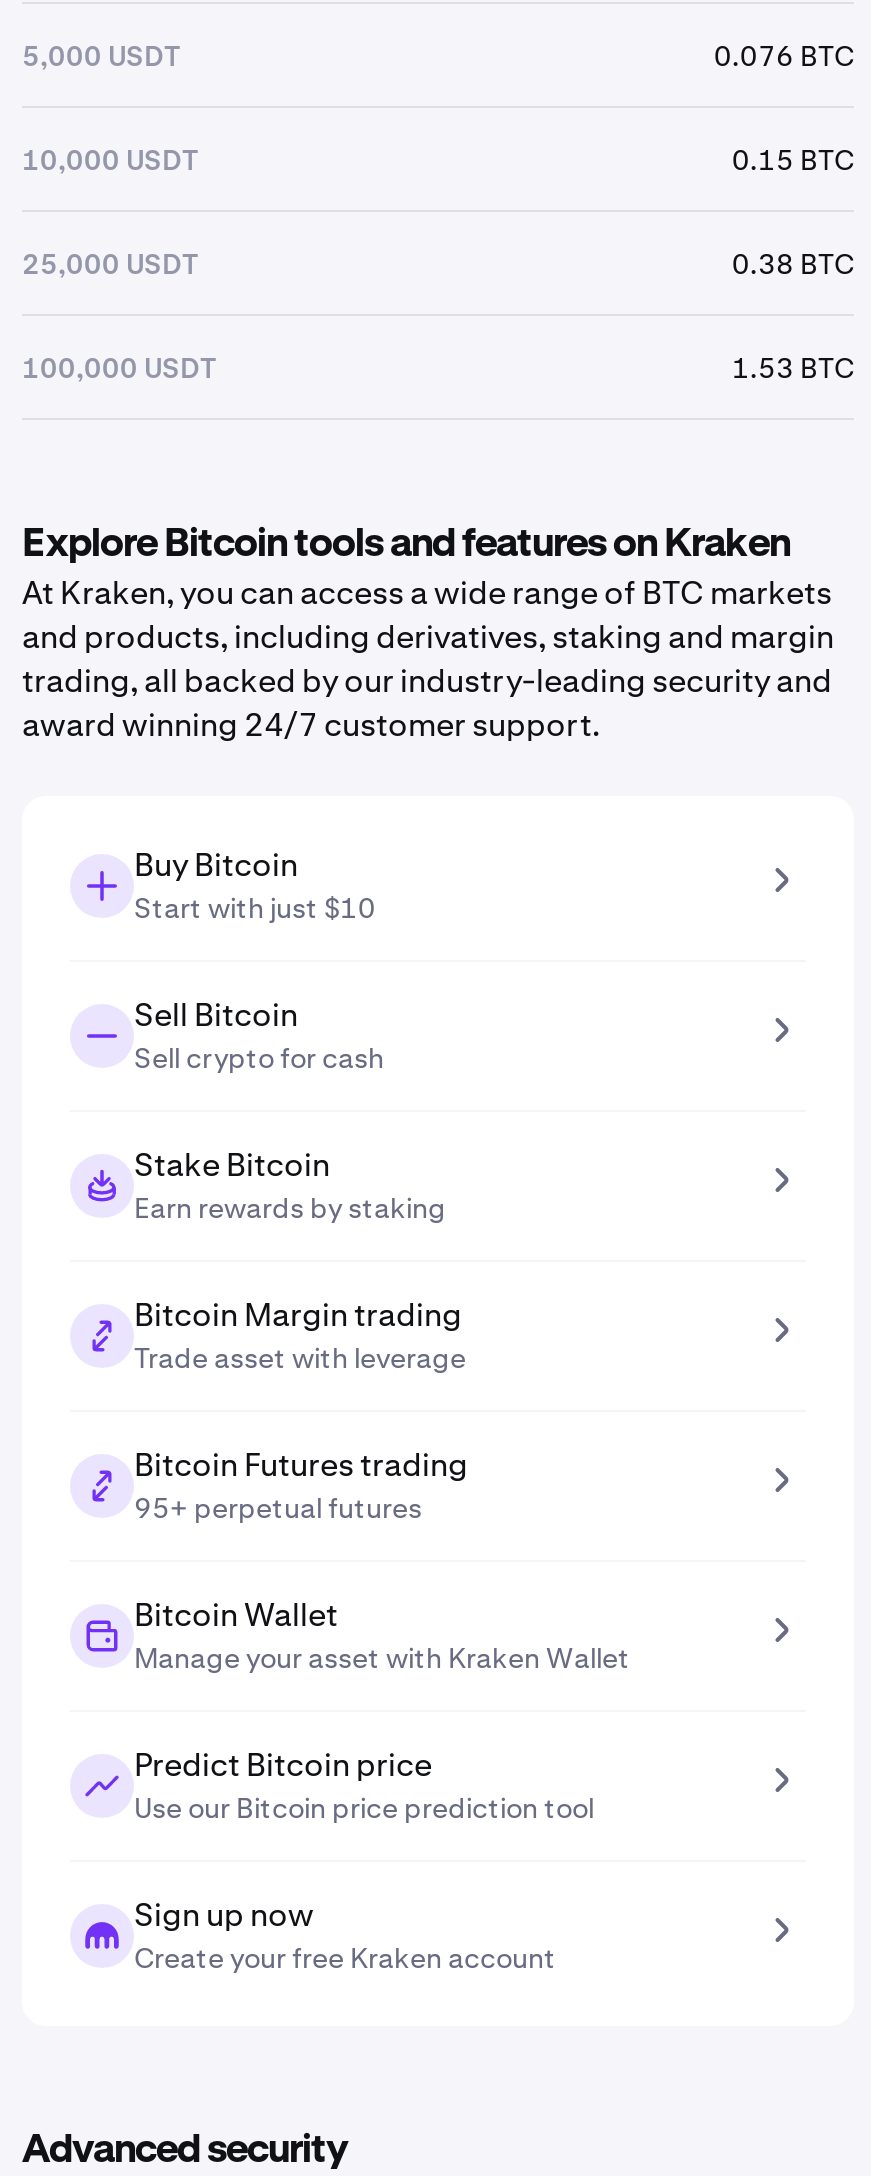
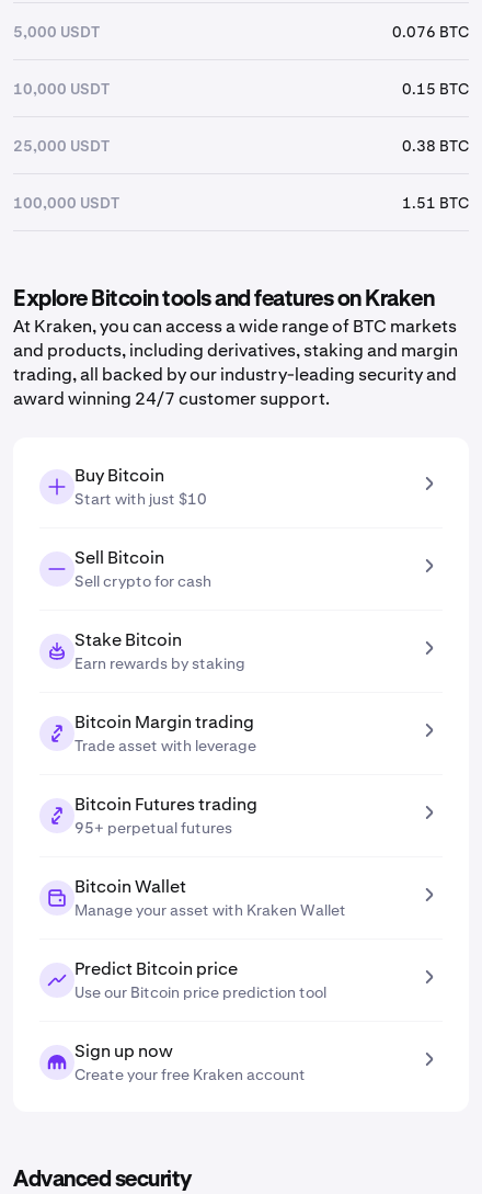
[732,349,854,385] 1.53 BTC -> [402,192,469,212] 1.51 BTC

